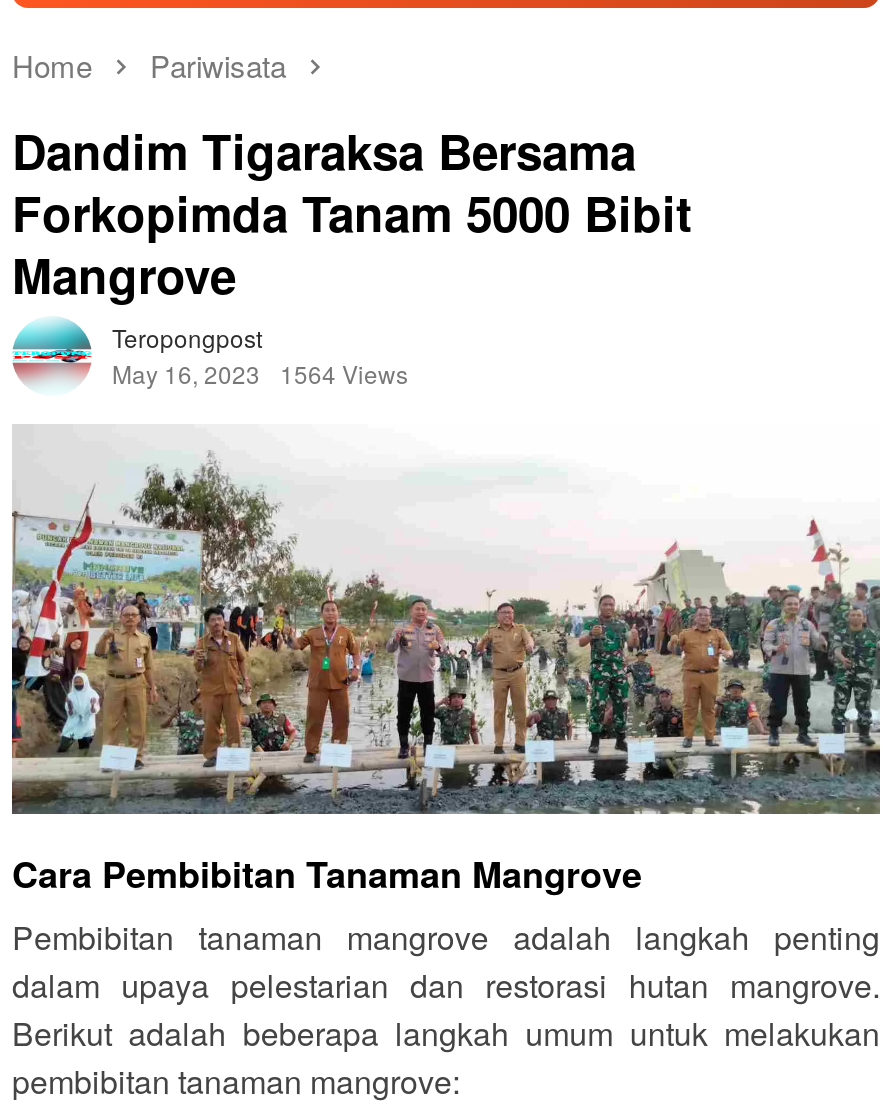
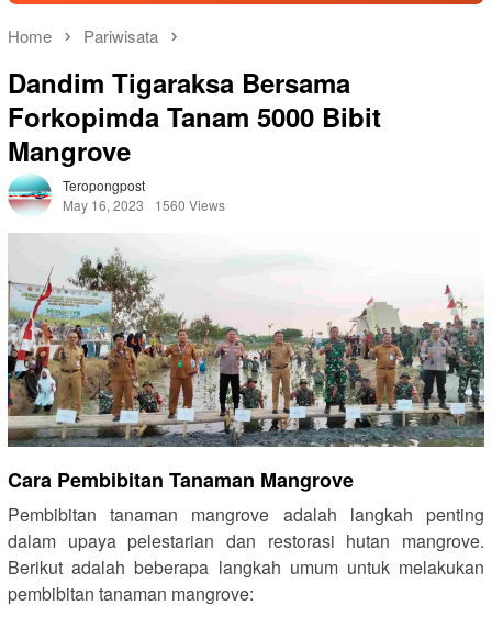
[112,356,408,390] May 16, 2023 1564 Views -> [63,196,225,214] May 16, 2023 1560 Views

